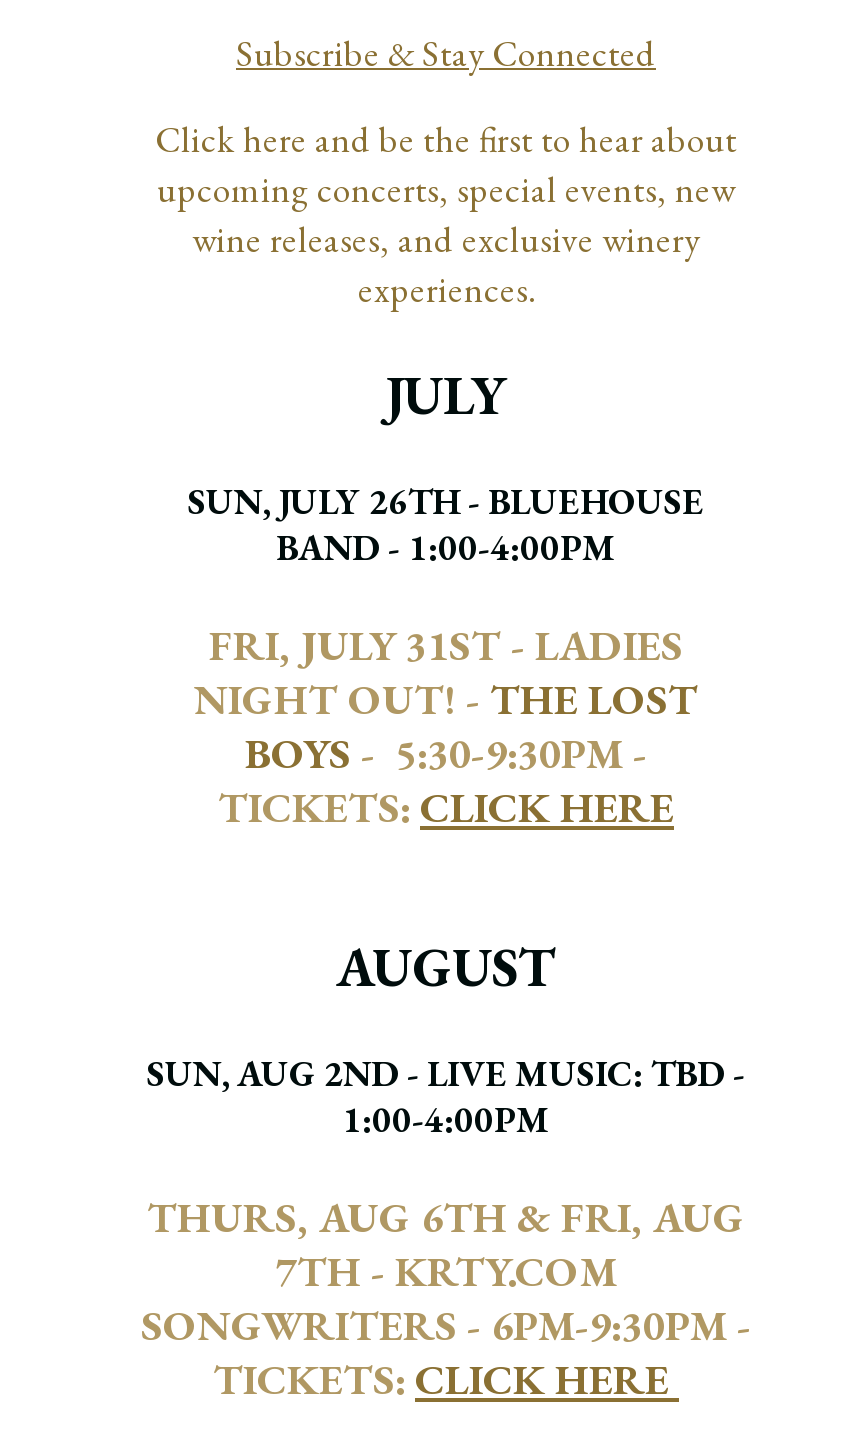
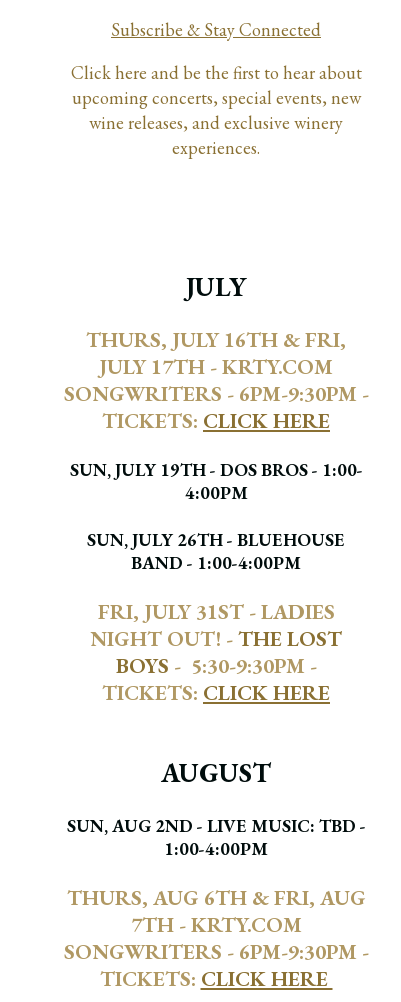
none -> [63,326,368,504] THURS, JULY 16TH & FRI, | JULY 17TH - KRTY.COM | SONGWRITERS - 6PM-9:30PM - | TICKETS: CLICK HERE | SUN, JULY 19TH - DOS BROS - 1:00- | 4:00PM

